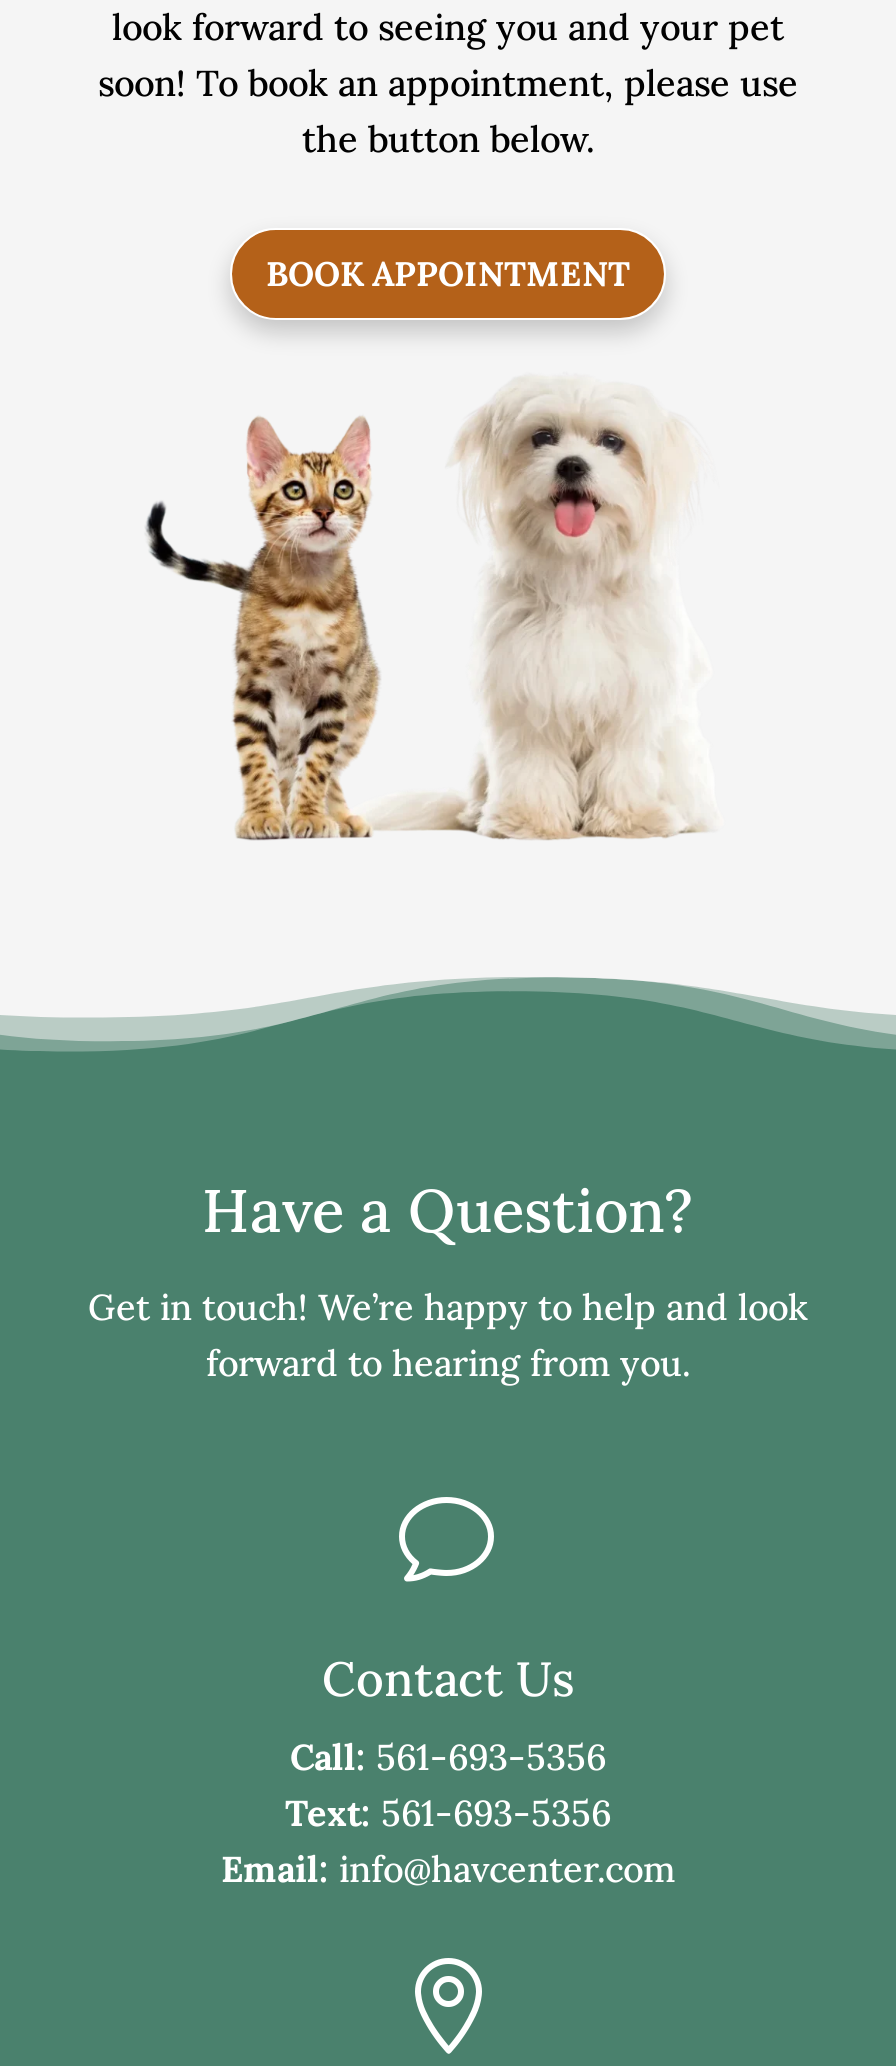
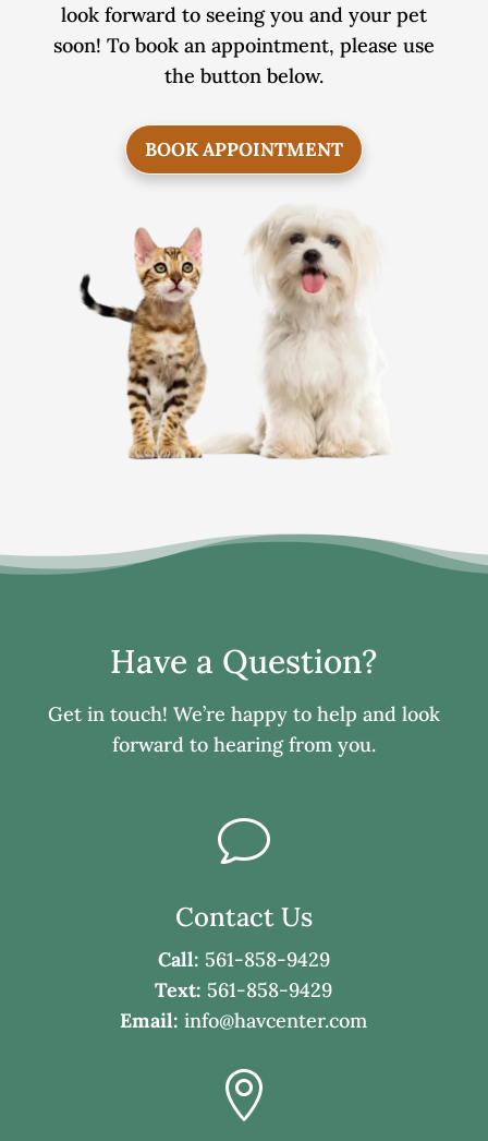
[290,1735,606,1781] Call: 561-693-5356 -> [158,947,330,972] Call: 561-858-9429
[285,1791,611,1837] Text: 561-693-5356 -> [155,977,333,1002] Text: 561-858-9429

